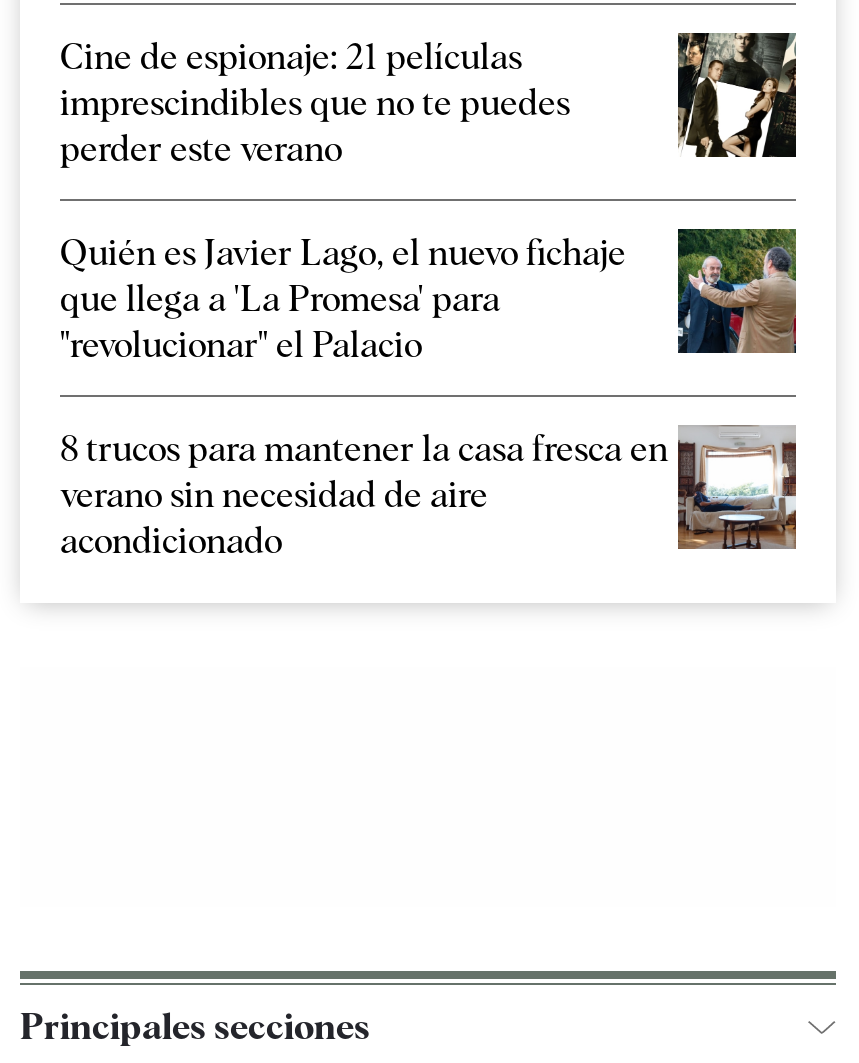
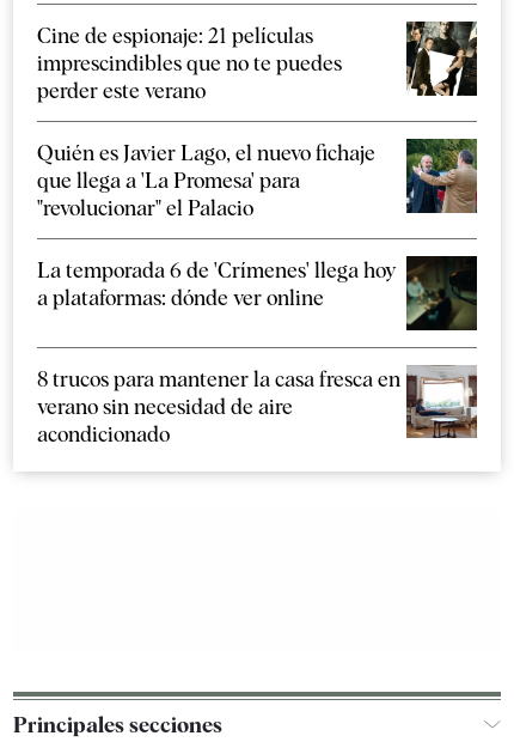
none -> [37,255,478,332] [image] | La temporada 6 de 'Crímenes' llega hoy | a plataformas: dónde ver online

